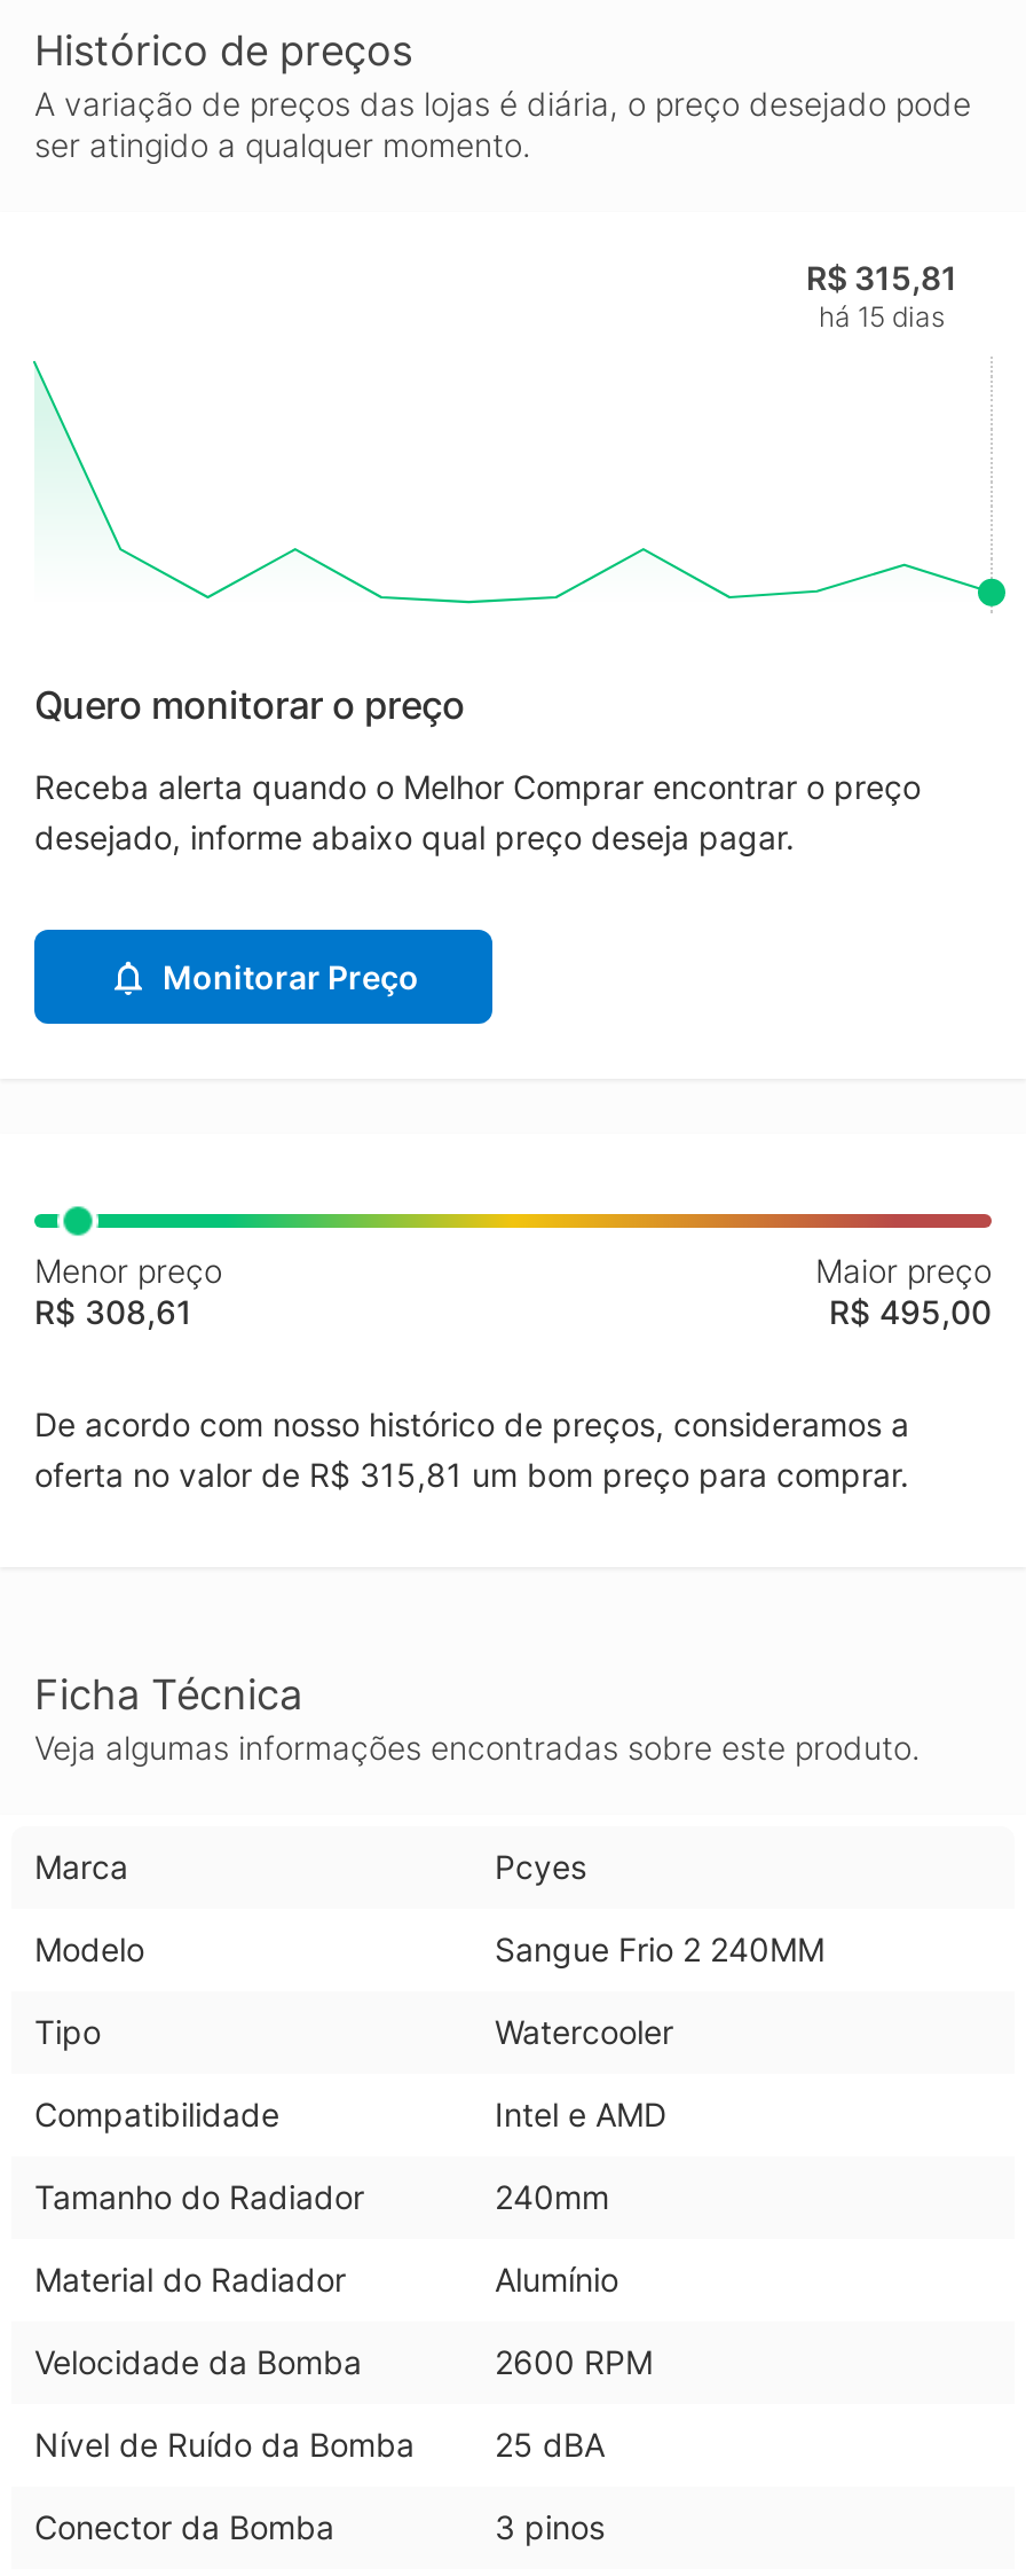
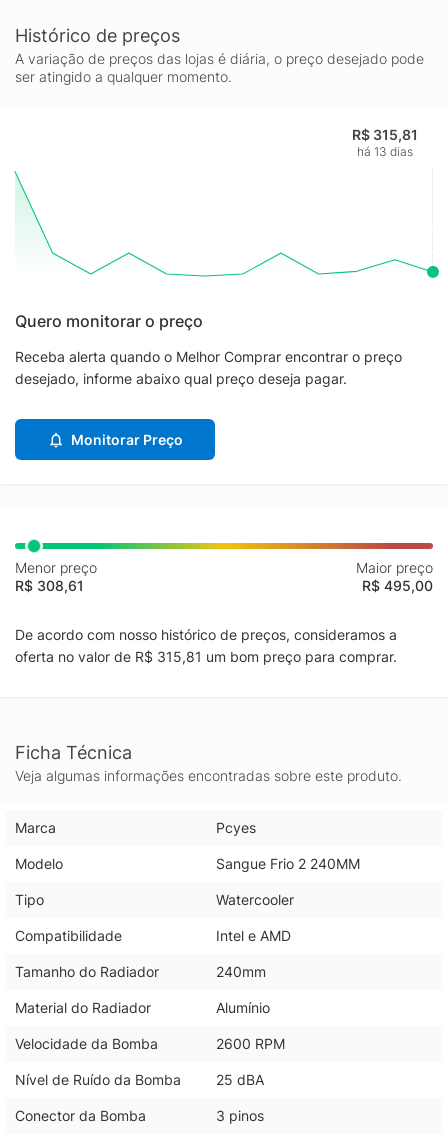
[819,299,945,333] há 15 dias -> [357,144,413,159] há 13 dias

